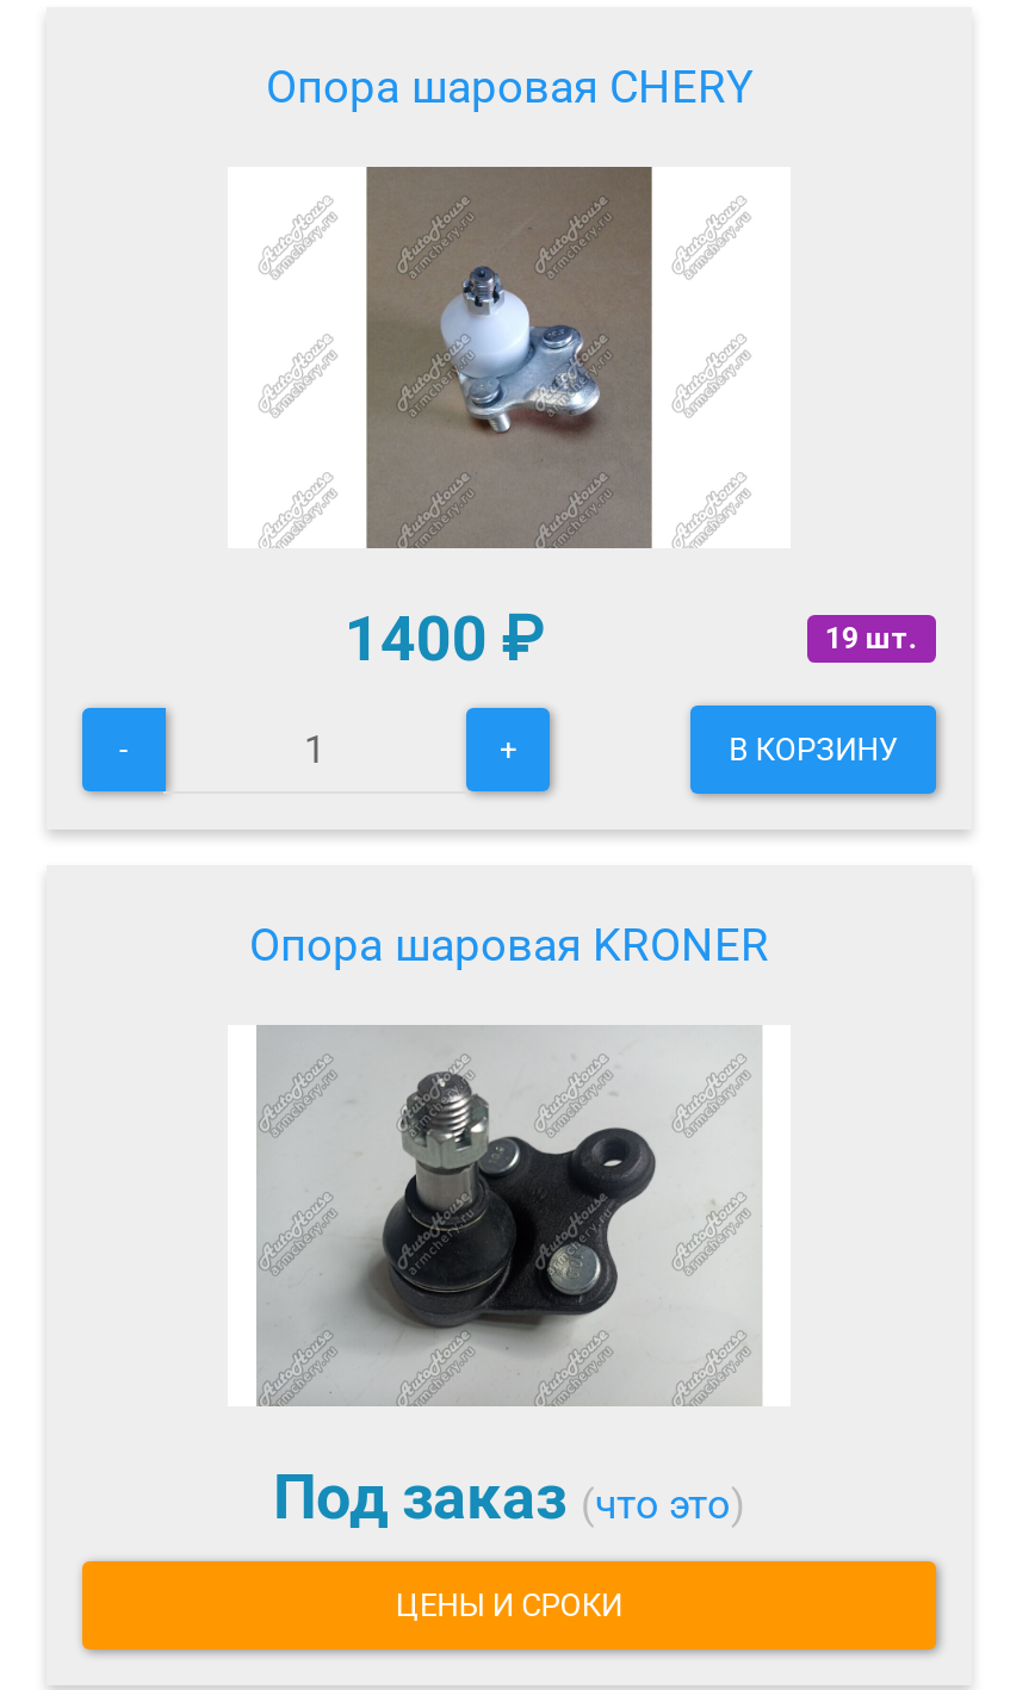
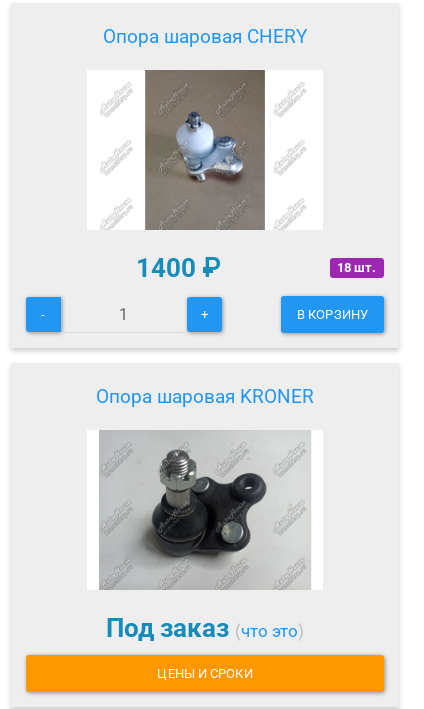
[825,620,918,656] 19 шт. -> [337,260,376,275] 18 шт.

